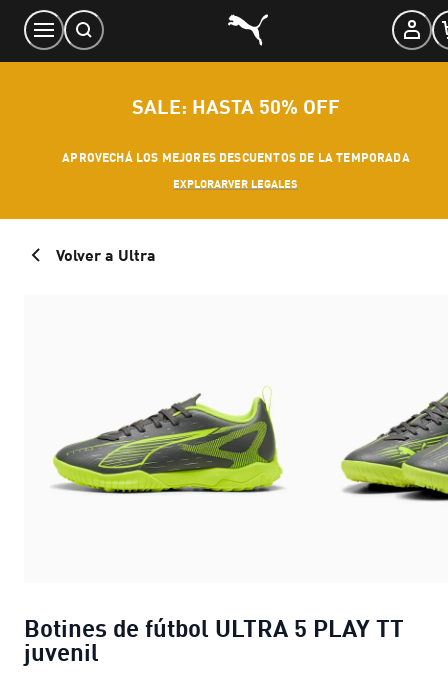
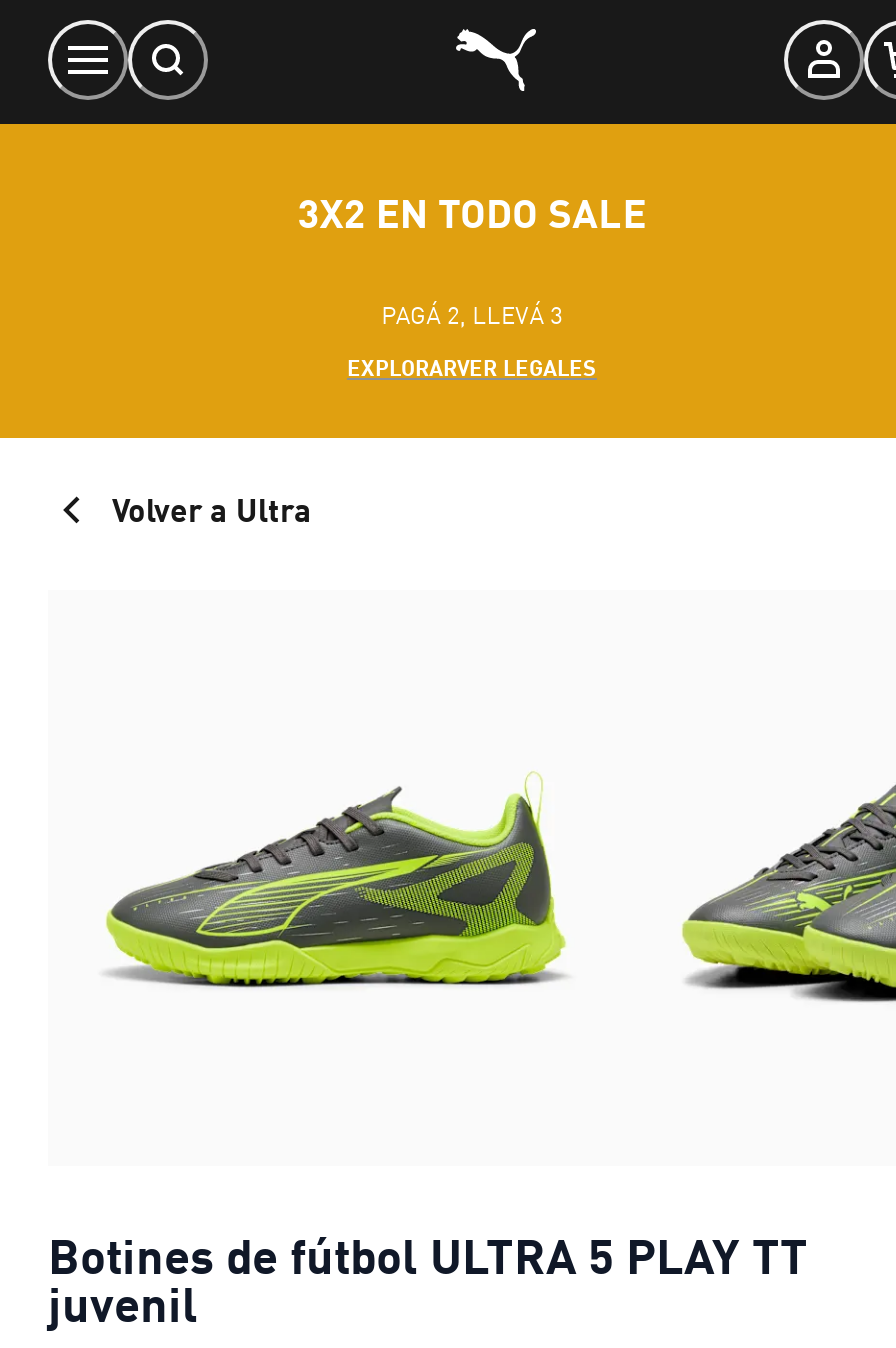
[132,94,340,118] SALE: HASTA 50% OFF -> [298,188,646,236] 3X2 EN TODO SALE
[62,150,410,165] APROVECHÁ LOS MEJORES DESCUENTOS DE LA TEMPORADA -> [381,300,563,330] PAGÁ 2, LLEVÁ 3

